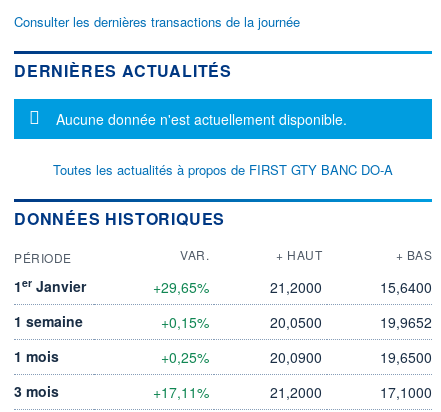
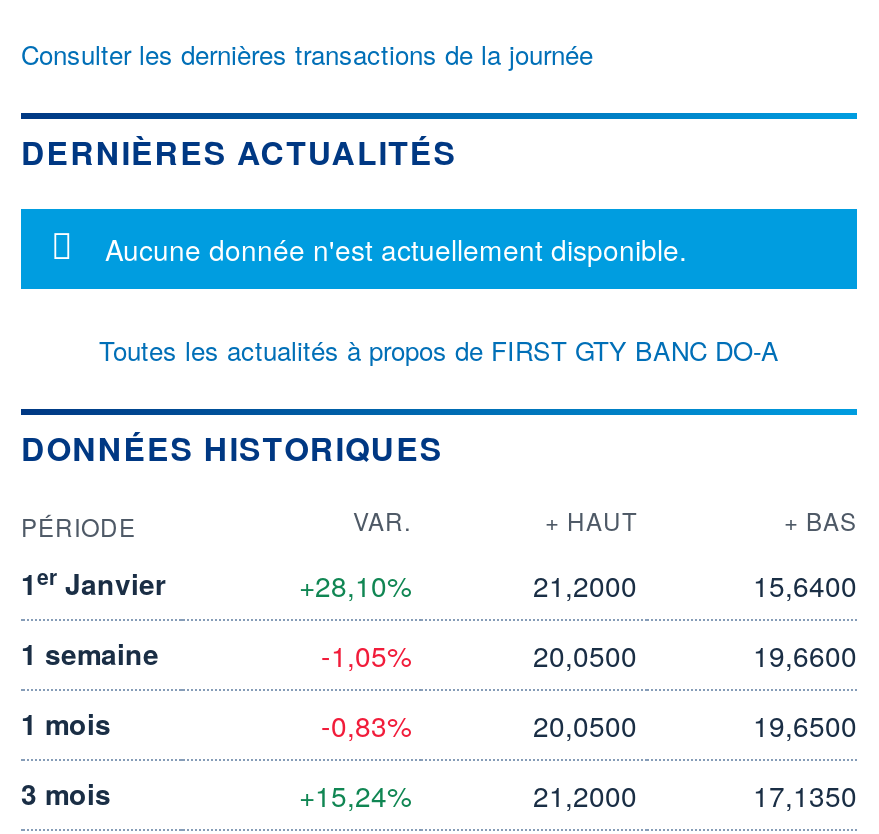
[153,277,209,297] +29,65% -> [299,565,411,605] +28,10%
[161,312,209,332] +0,15% -> [321,635,411,675] -1,05%
[380,312,432,332] 19,9652 -> [753,635,857,675] 19,6600
[161,347,209,367] +0,25% -> [321,705,411,745] -0,83%
[270,347,322,367] 20,0900 -> [533,705,637,745] 20,0500
[153,382,209,402] +17,11% -> [299,775,411,815] +15,24%
[380,382,432,402] 17,1000 -> [753,775,857,815] 17,1350

